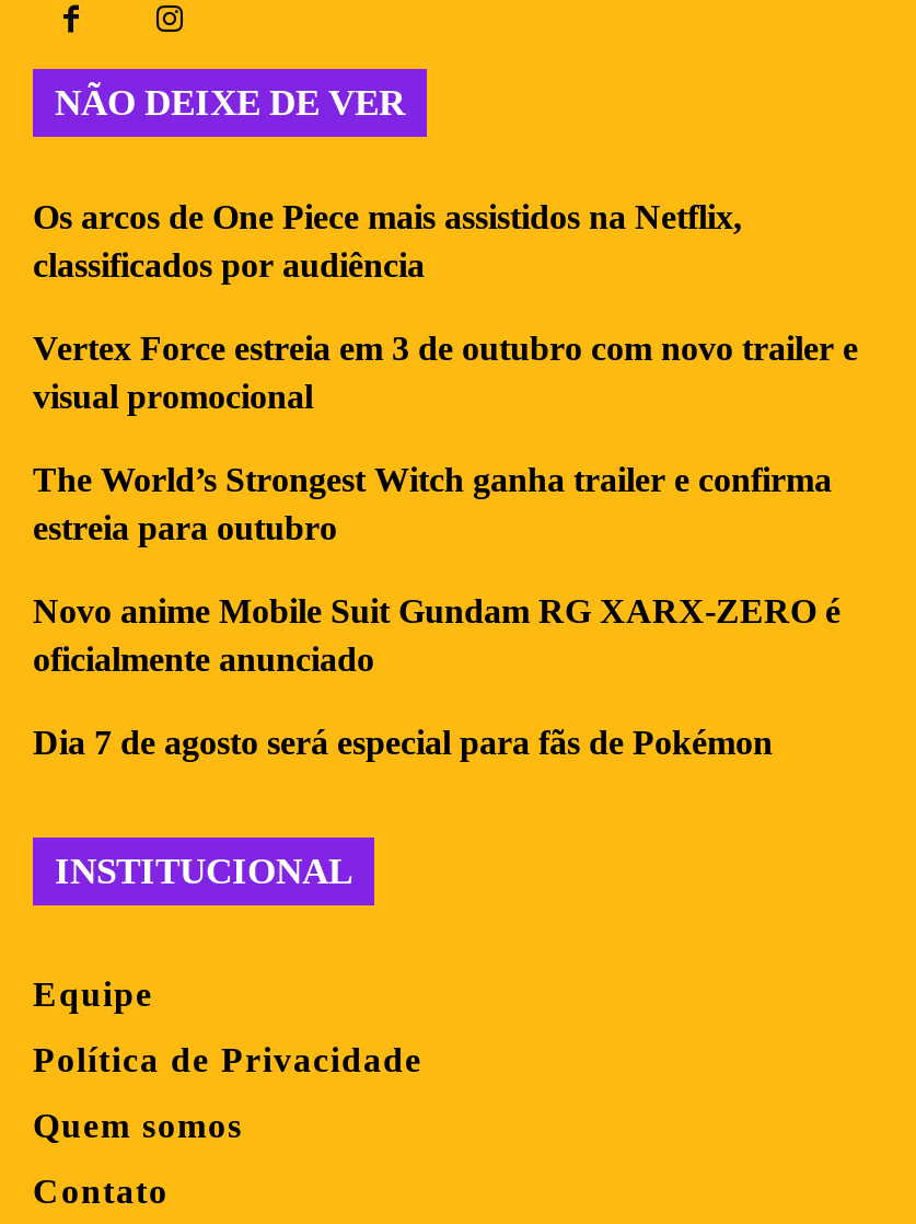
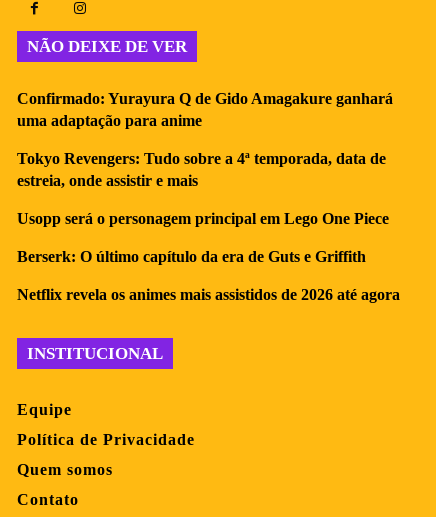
[33,198,742,283] Os arcos de One Piece mais assistidos na Netflix, | classificados por audiência -> [17,90,393,129] Confirmado: Yurayura Q de Gido Amagakure ganhará | uma adaptação para anime
[33,329,858,414] Vertex Force estreia em 3 de outubro com novo trailer e | visual promocional -> [17,150,386,189] Tokyo Revengers: Tudo sobre a 4ª temporada, data de | estreia, onde assistir e mais
[33,460,832,546] The World’s Strongest Witch ganha trailer e confirma | estreia para outubro -> [17,210,389,227] Usopp será o personagem principal em Lego One Piece
[33,592,840,677] Novo anime Mobile Suit Gundam RG XARX-ZERO é | oficialmente anunciado -> [17,248,366,265] Berserk: O último capítulo da era de Guts e Griffith
[33,723,773,760] Dia 7 de agosto será especial para fãs de Pokémon -> [17,286,400,303] Netflix revela os animes mais assistidos de 2026 até agora

